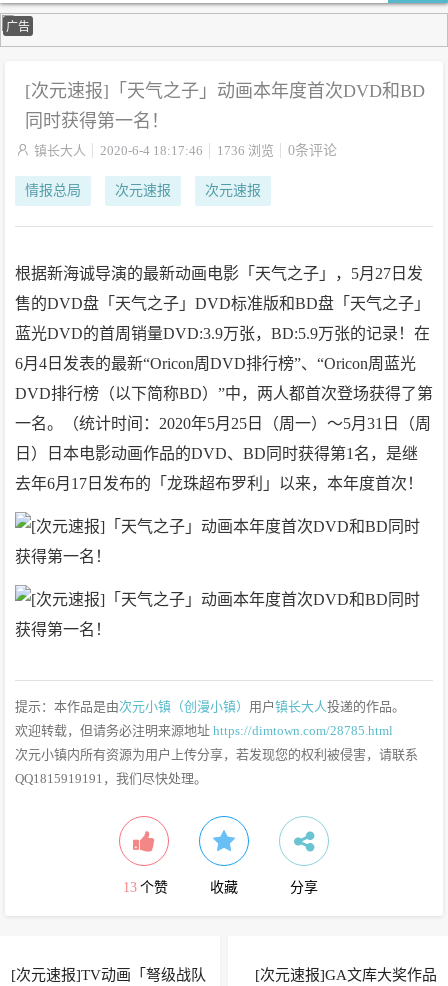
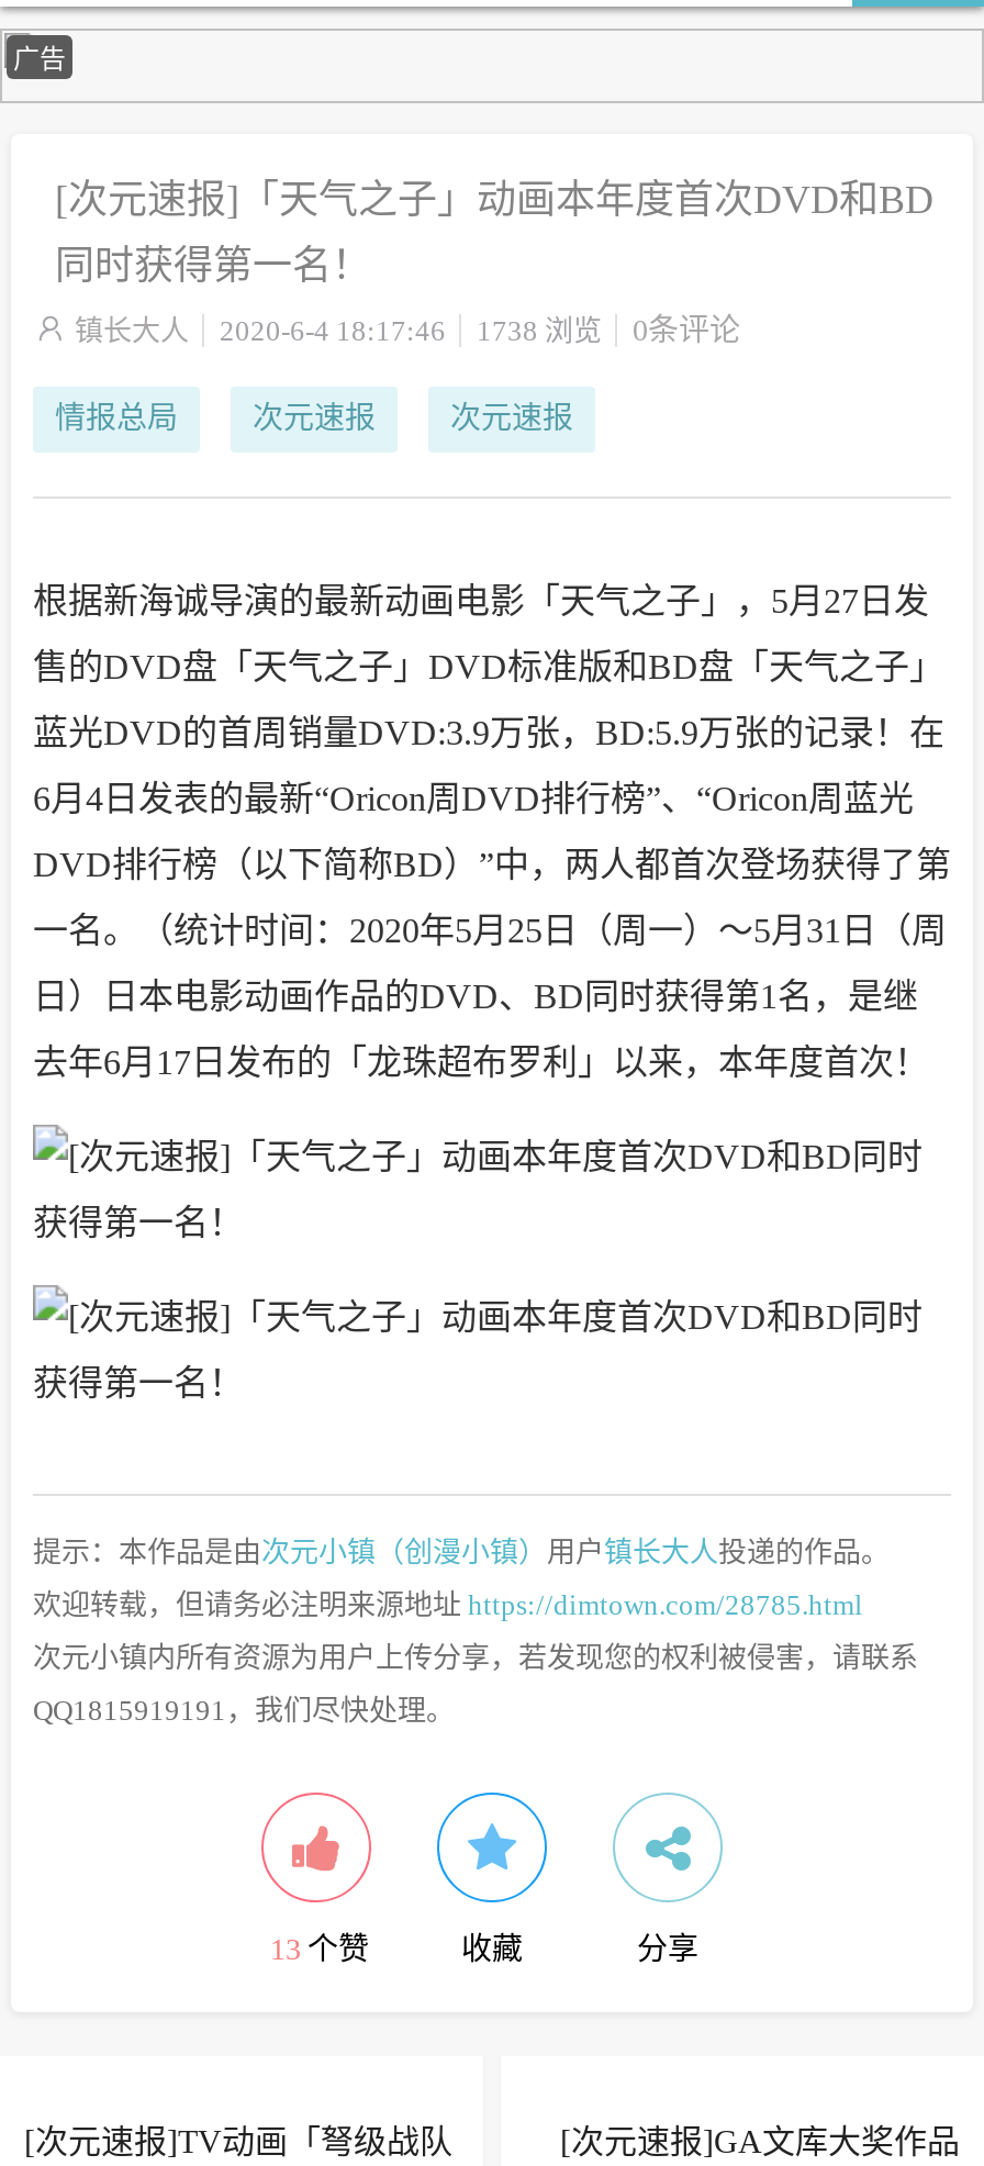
[217,143,274,158] 1736 浏览 -> [477,313,602,346] 1738 浏览

